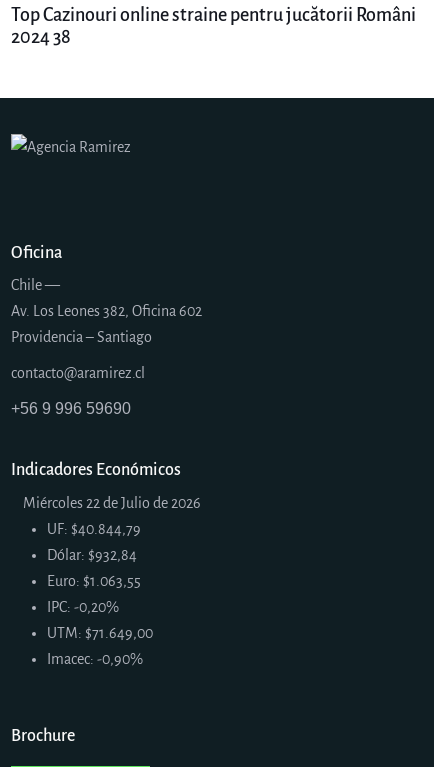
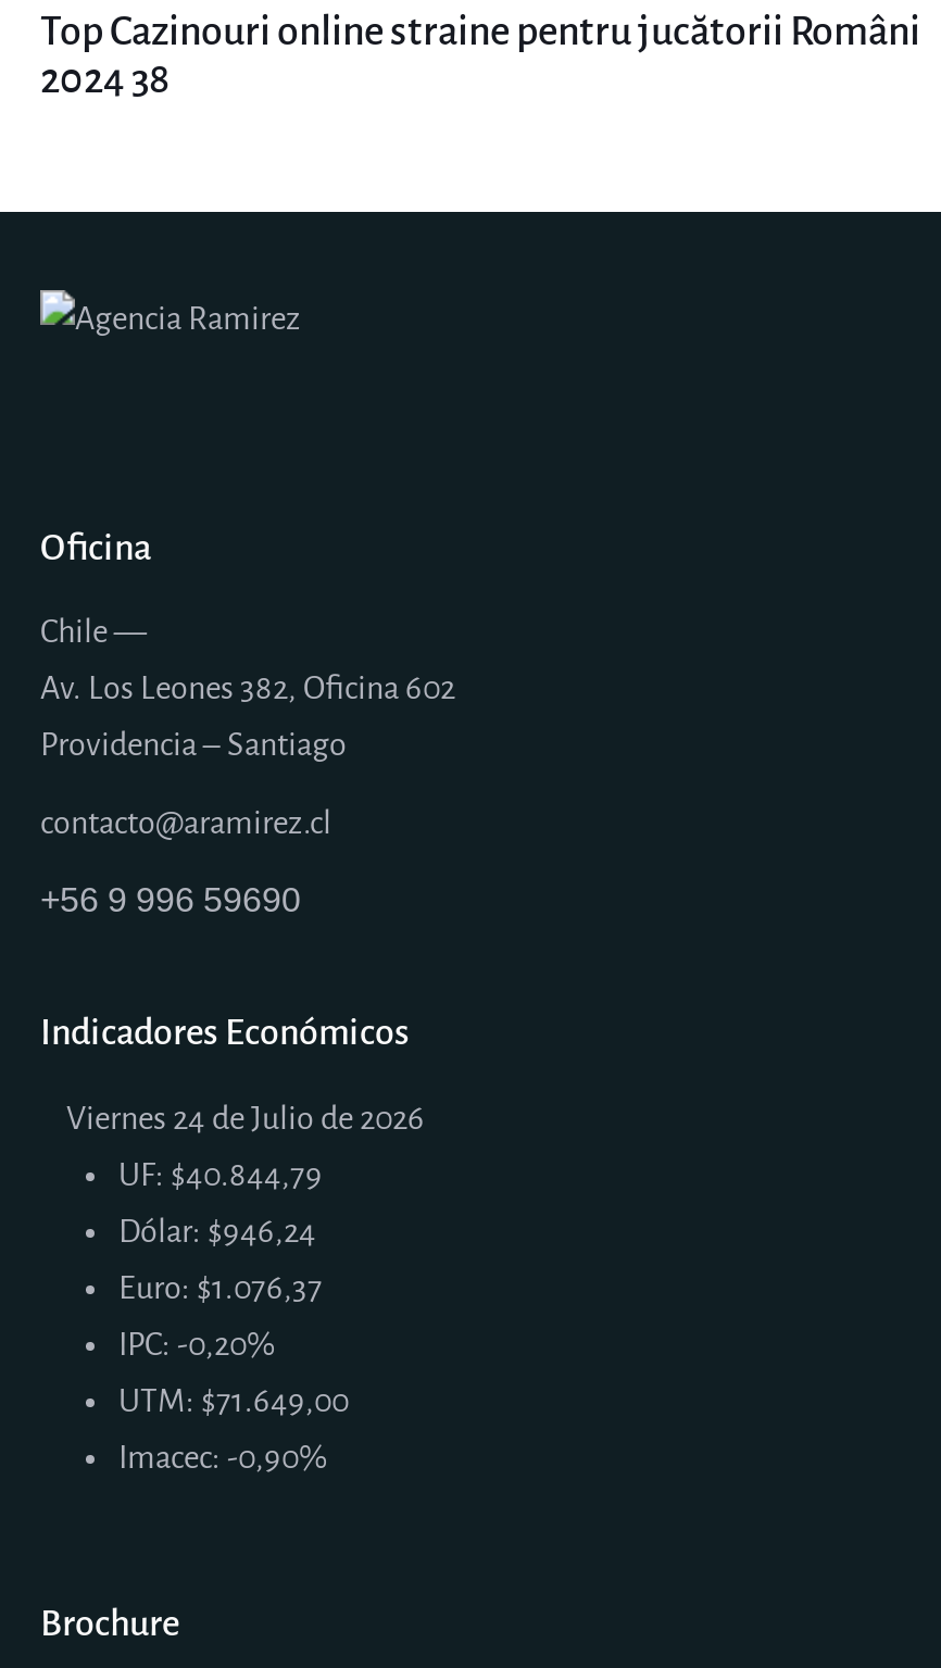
[23,495,201,511] Miércoles 22 de Julio de 2026 -> [66,1100,425,1135] Viernes 24 de Julio de 2026
[47,547,137,563] Dólar: $932,84 -> [118,1213,316,1248] Dólar: $946,24
[47,573,141,589] Euro: $1.063,55 -> [118,1270,323,1304] Euro: $1.076,37

